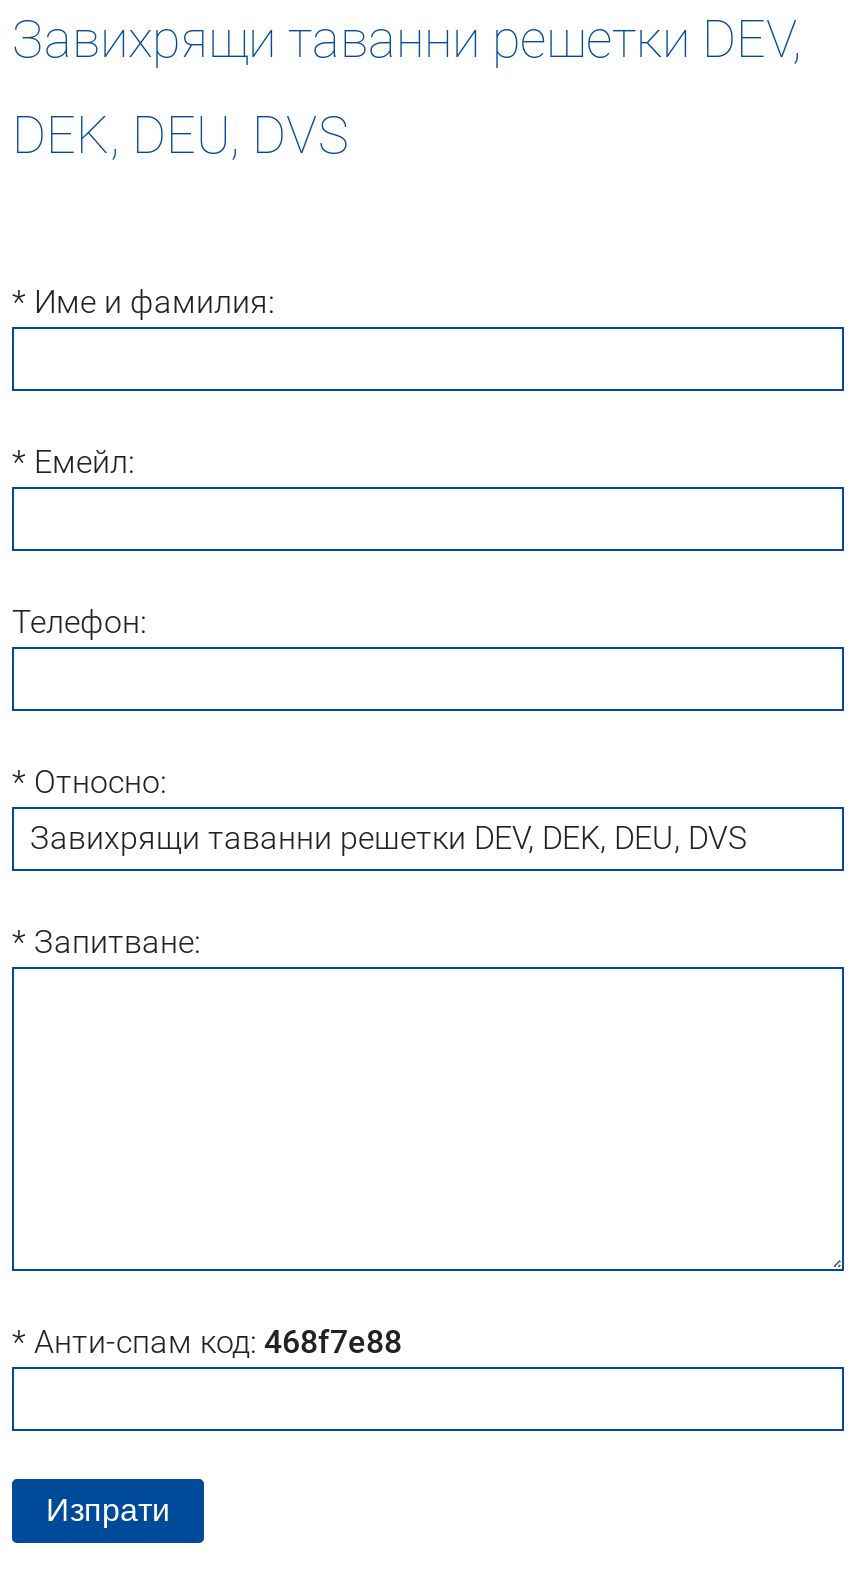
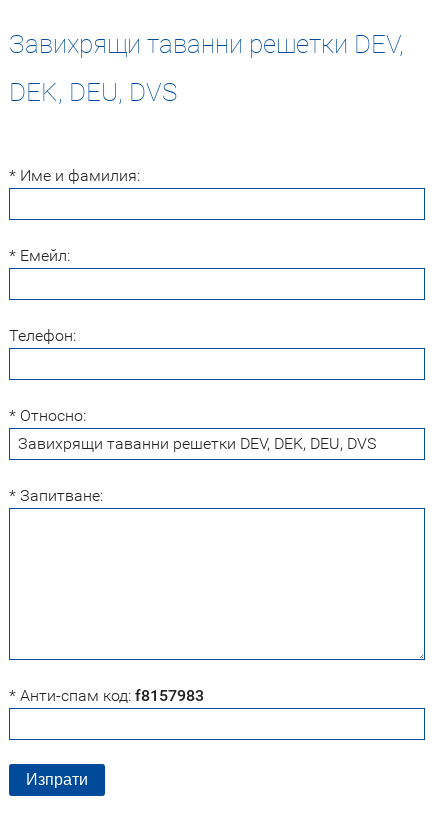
[12,1322,402,1360] * Анти-спам код: 468f7e88 -> [9,686,204,705] * Анти-спам код: f8157983

